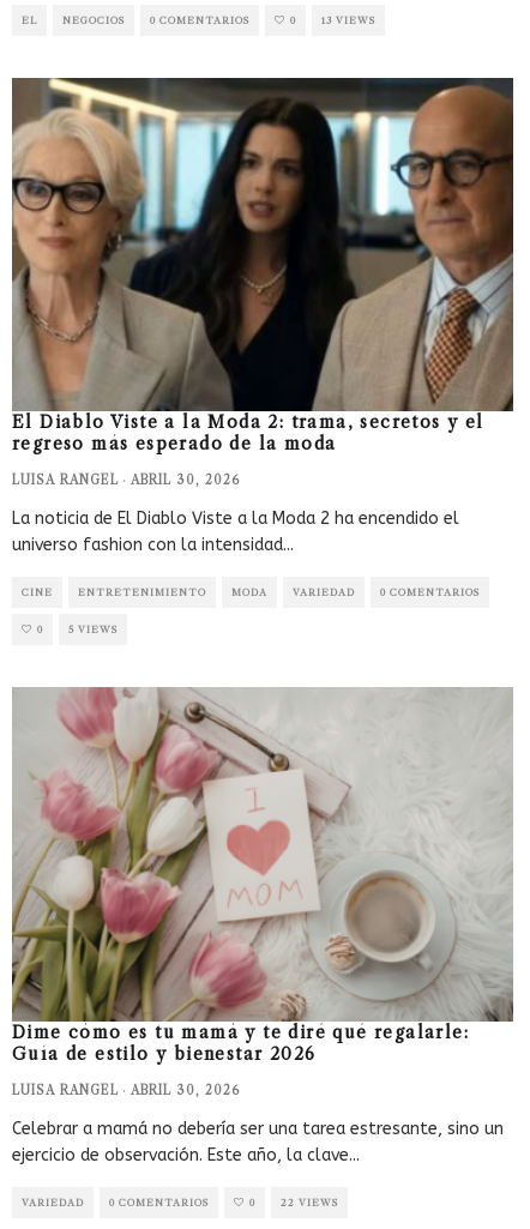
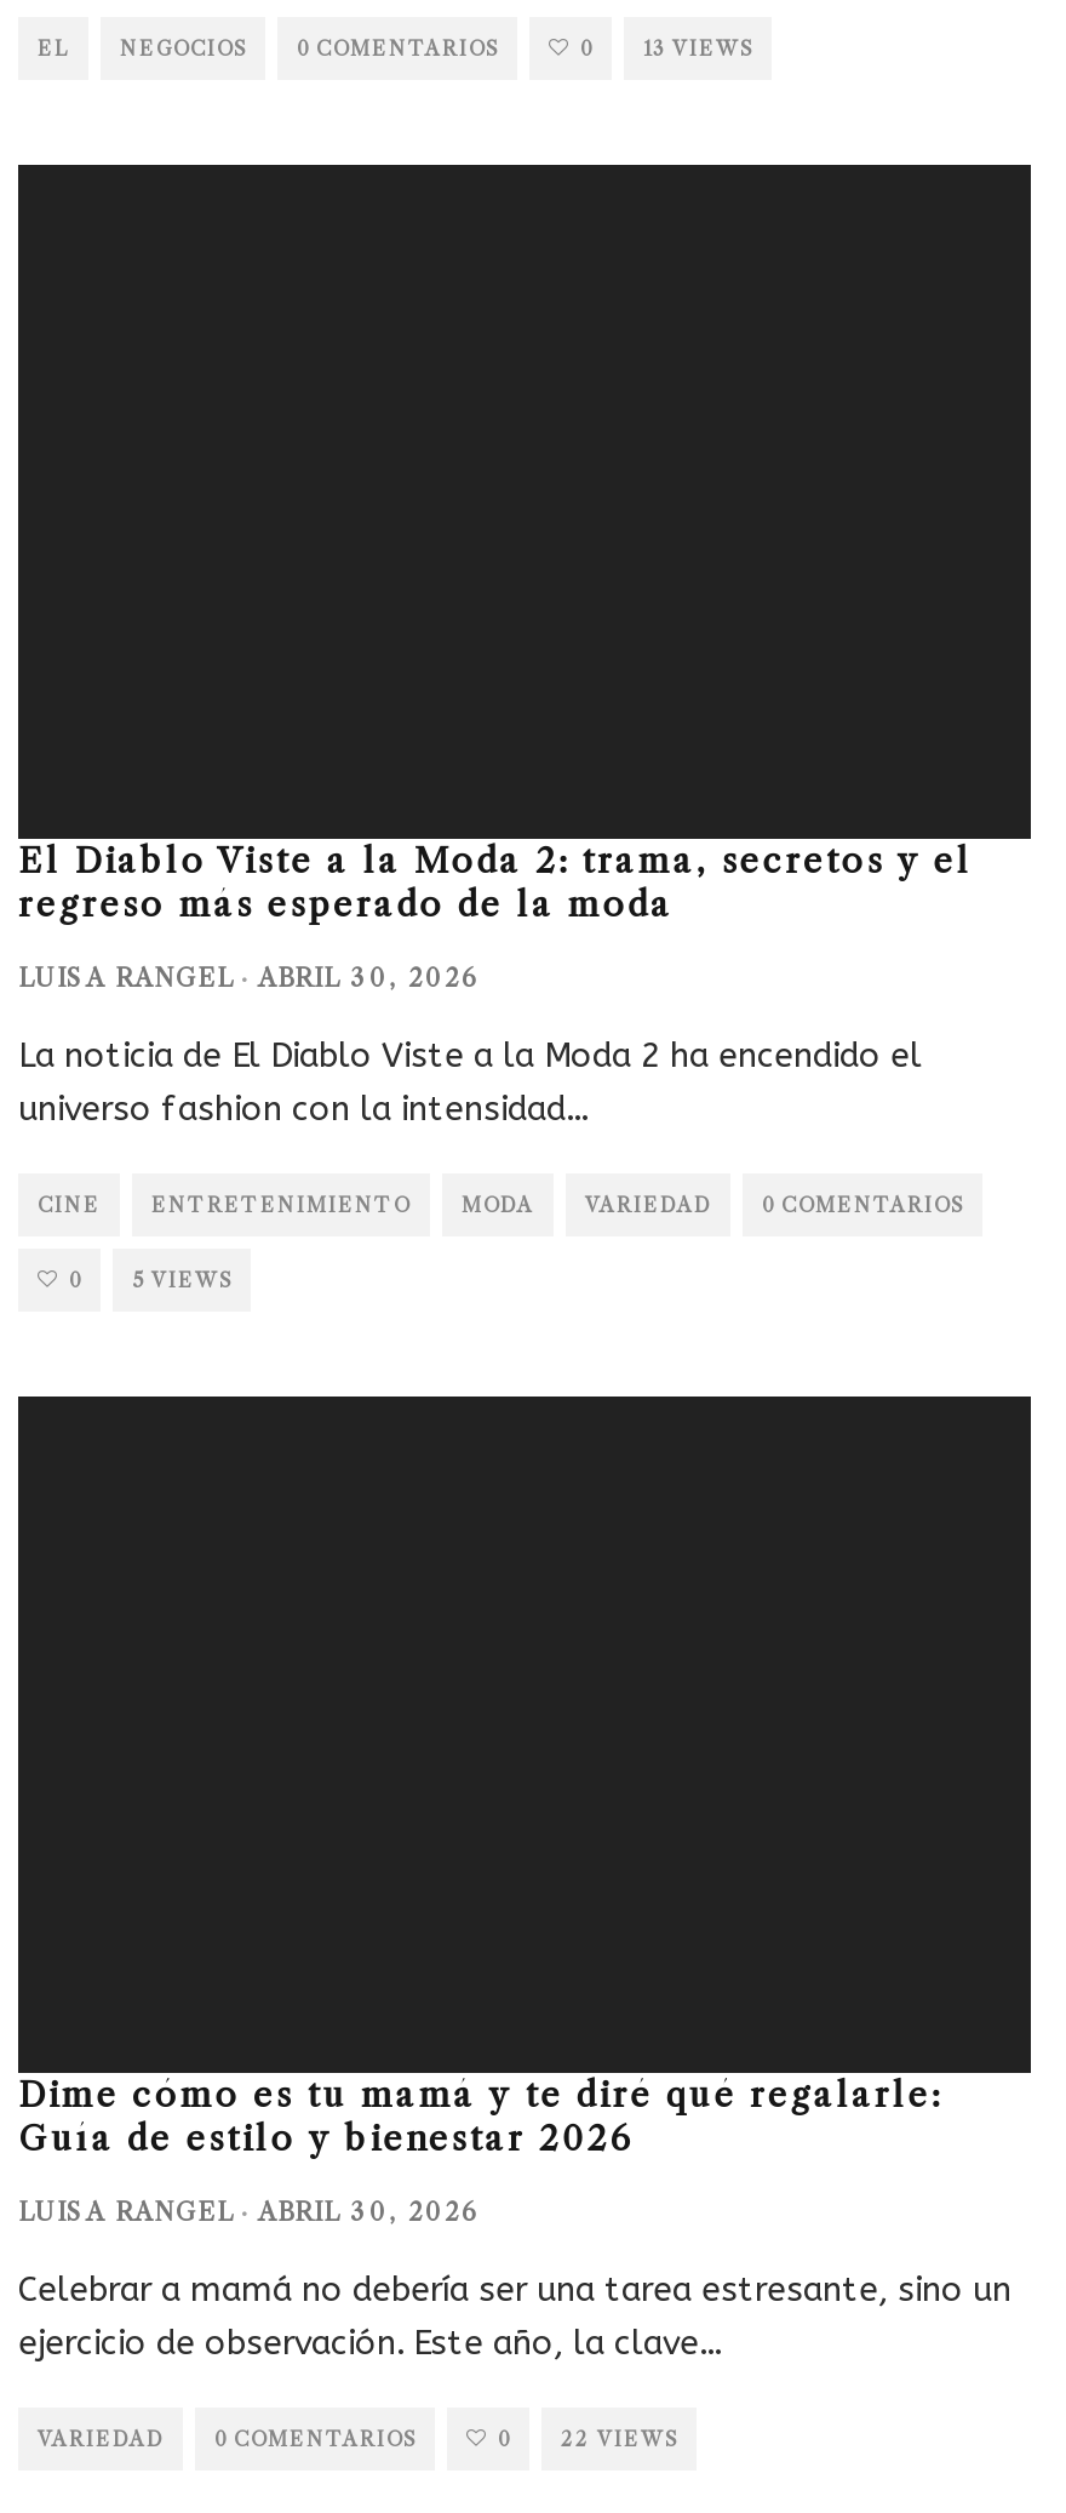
[11,77,513,411] [image] -> none
[11,687,513,1022] [image] -> none

